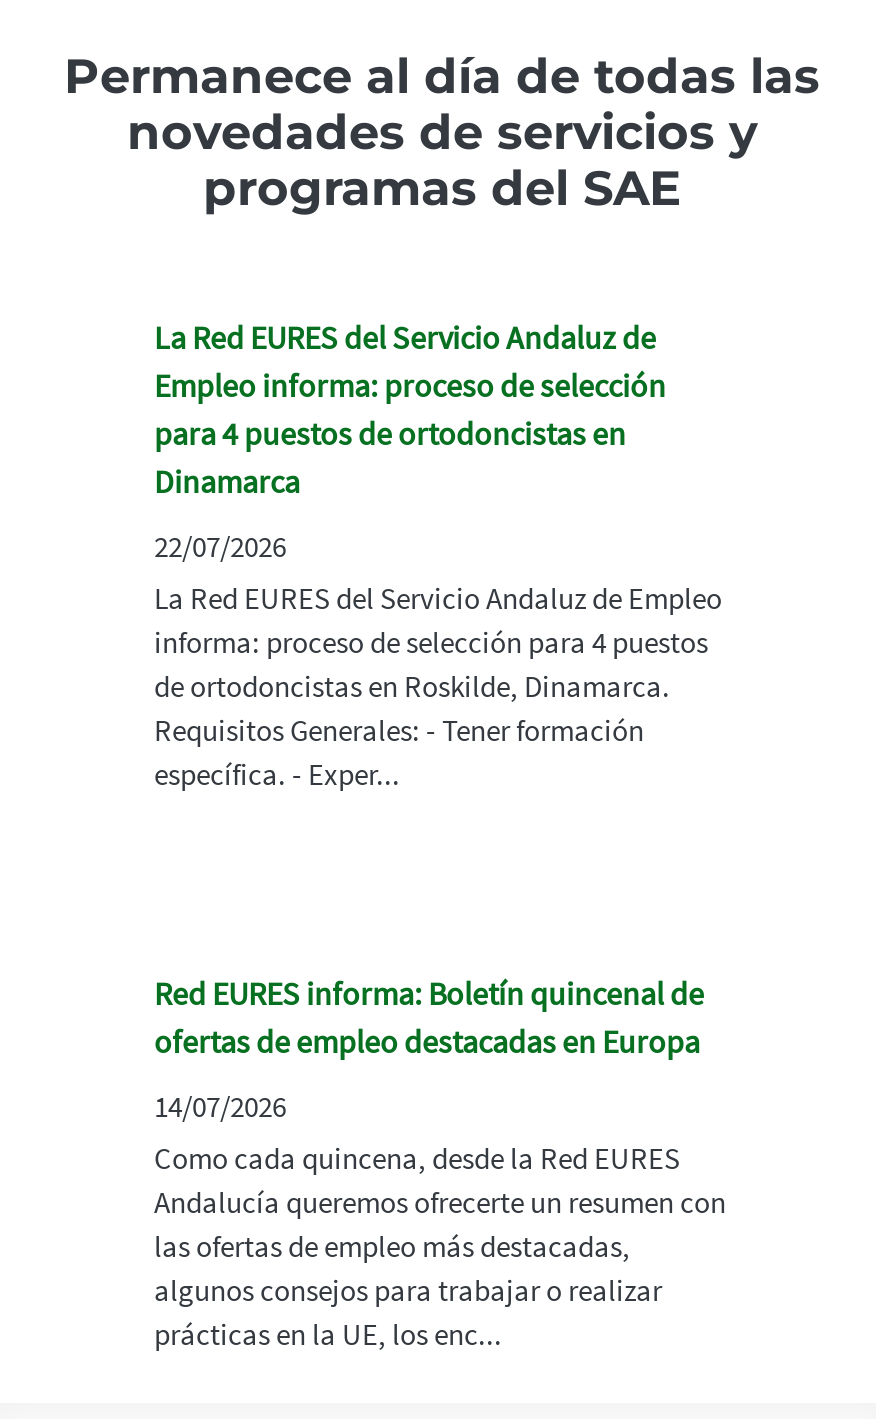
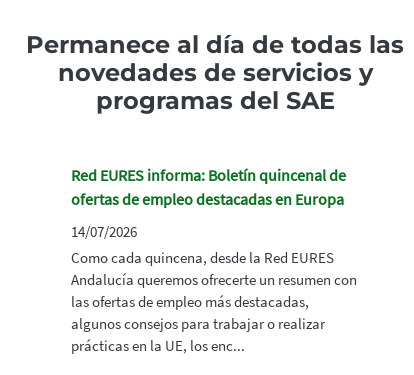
[154,316,722,792] La Red EURES del Servicio Andaluz de | Empleo informa: proceso de selección | para 4 puestos de ortodoncistas en | Dinamarca | 22/07/2026 | La Red EURES del Servicio Andaluz de Empleo | informa: proceso de selección para 4 puestos | de ortodoncistas en Roskilde, Dinamarca. | Requisitos Generales: - Tener formación | específica. - Exper... -> none

